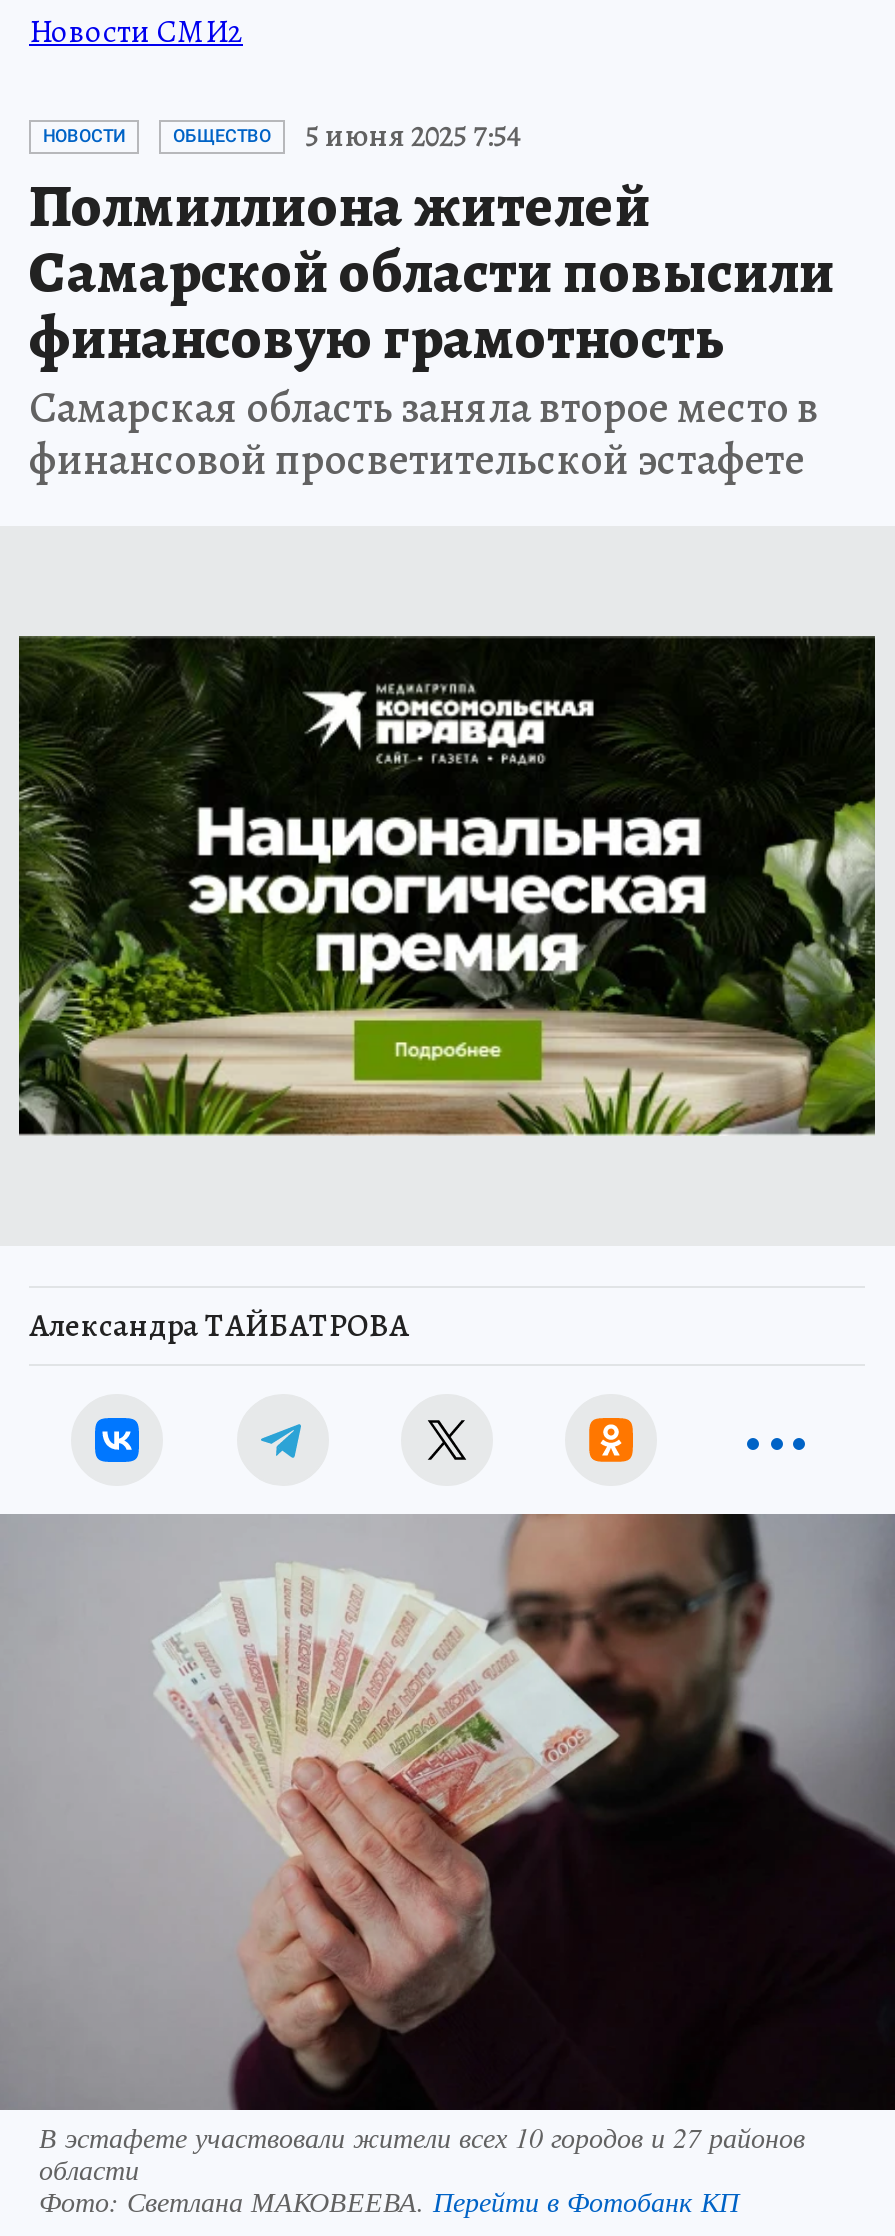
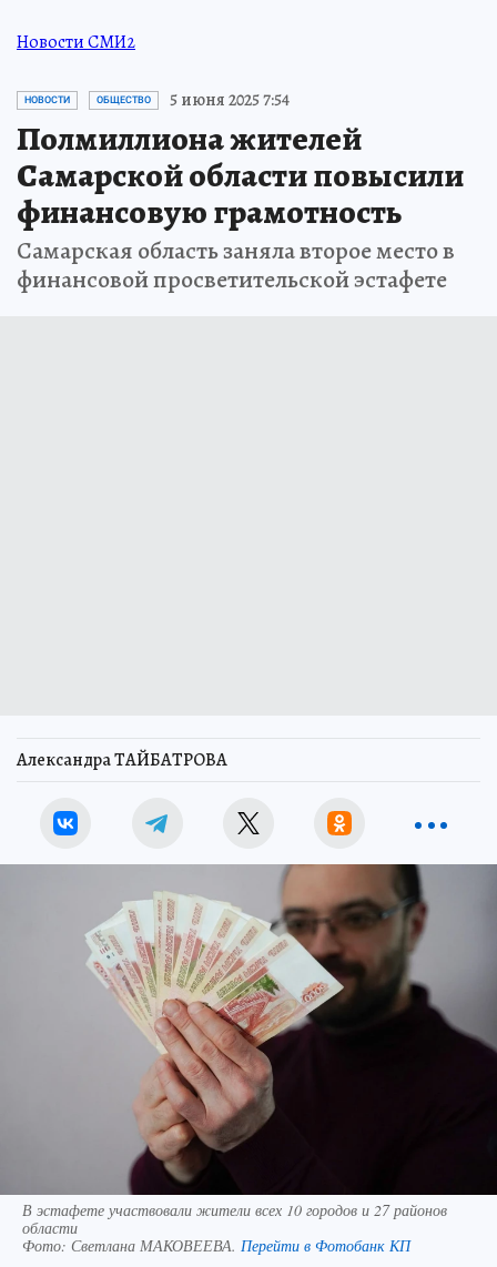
[17,634,877,1138] [image] -> none

